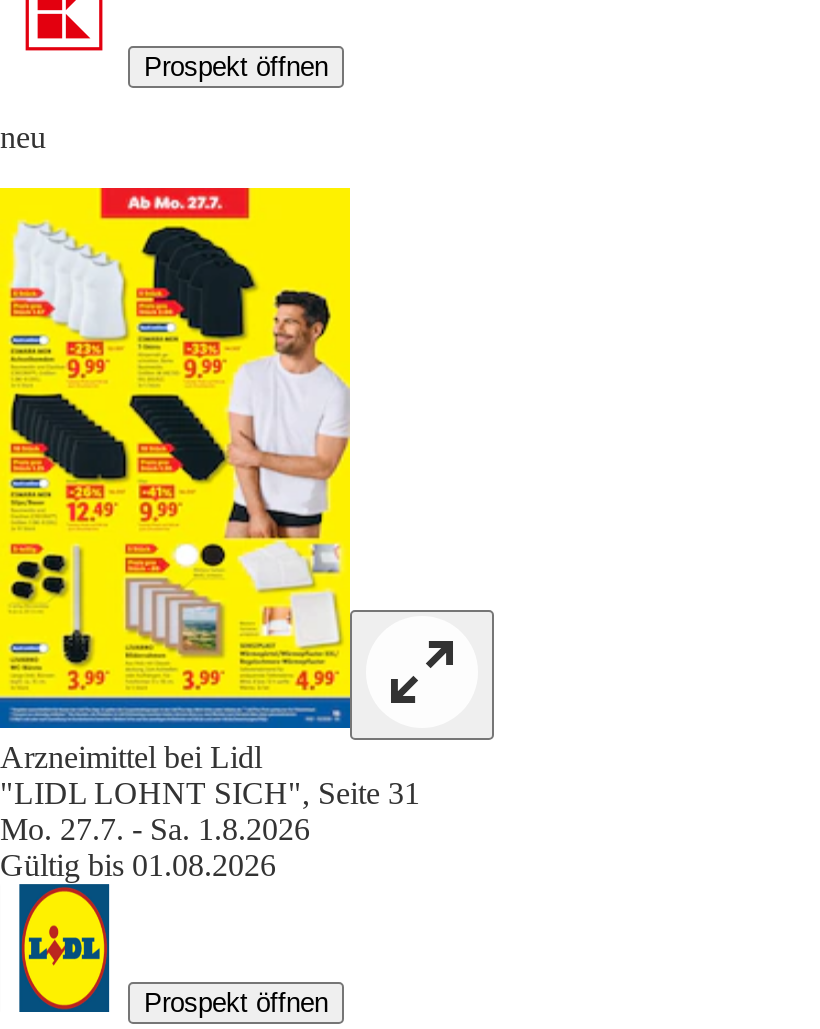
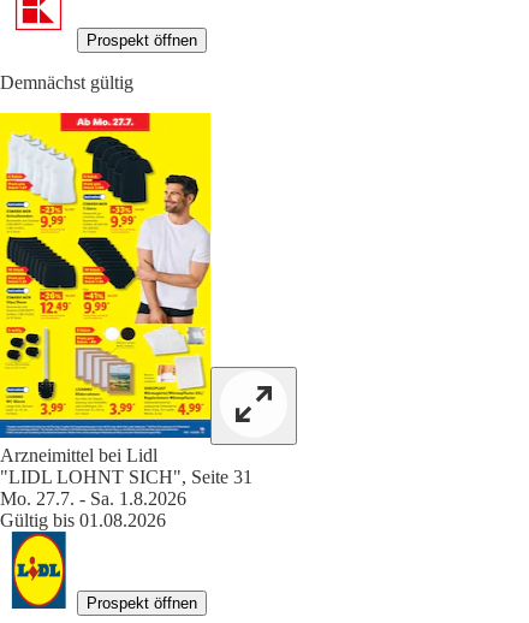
[0,119,46,153] neu -> [0,72,133,92] Demnächst gültig

